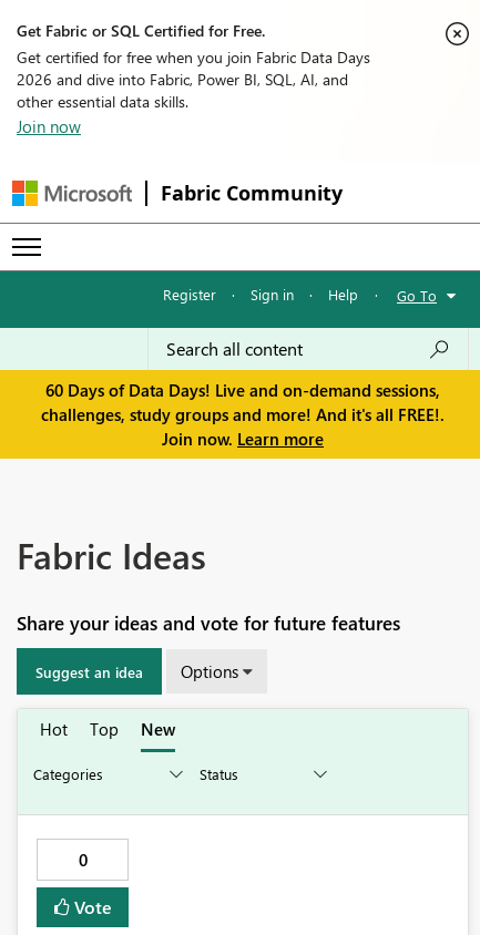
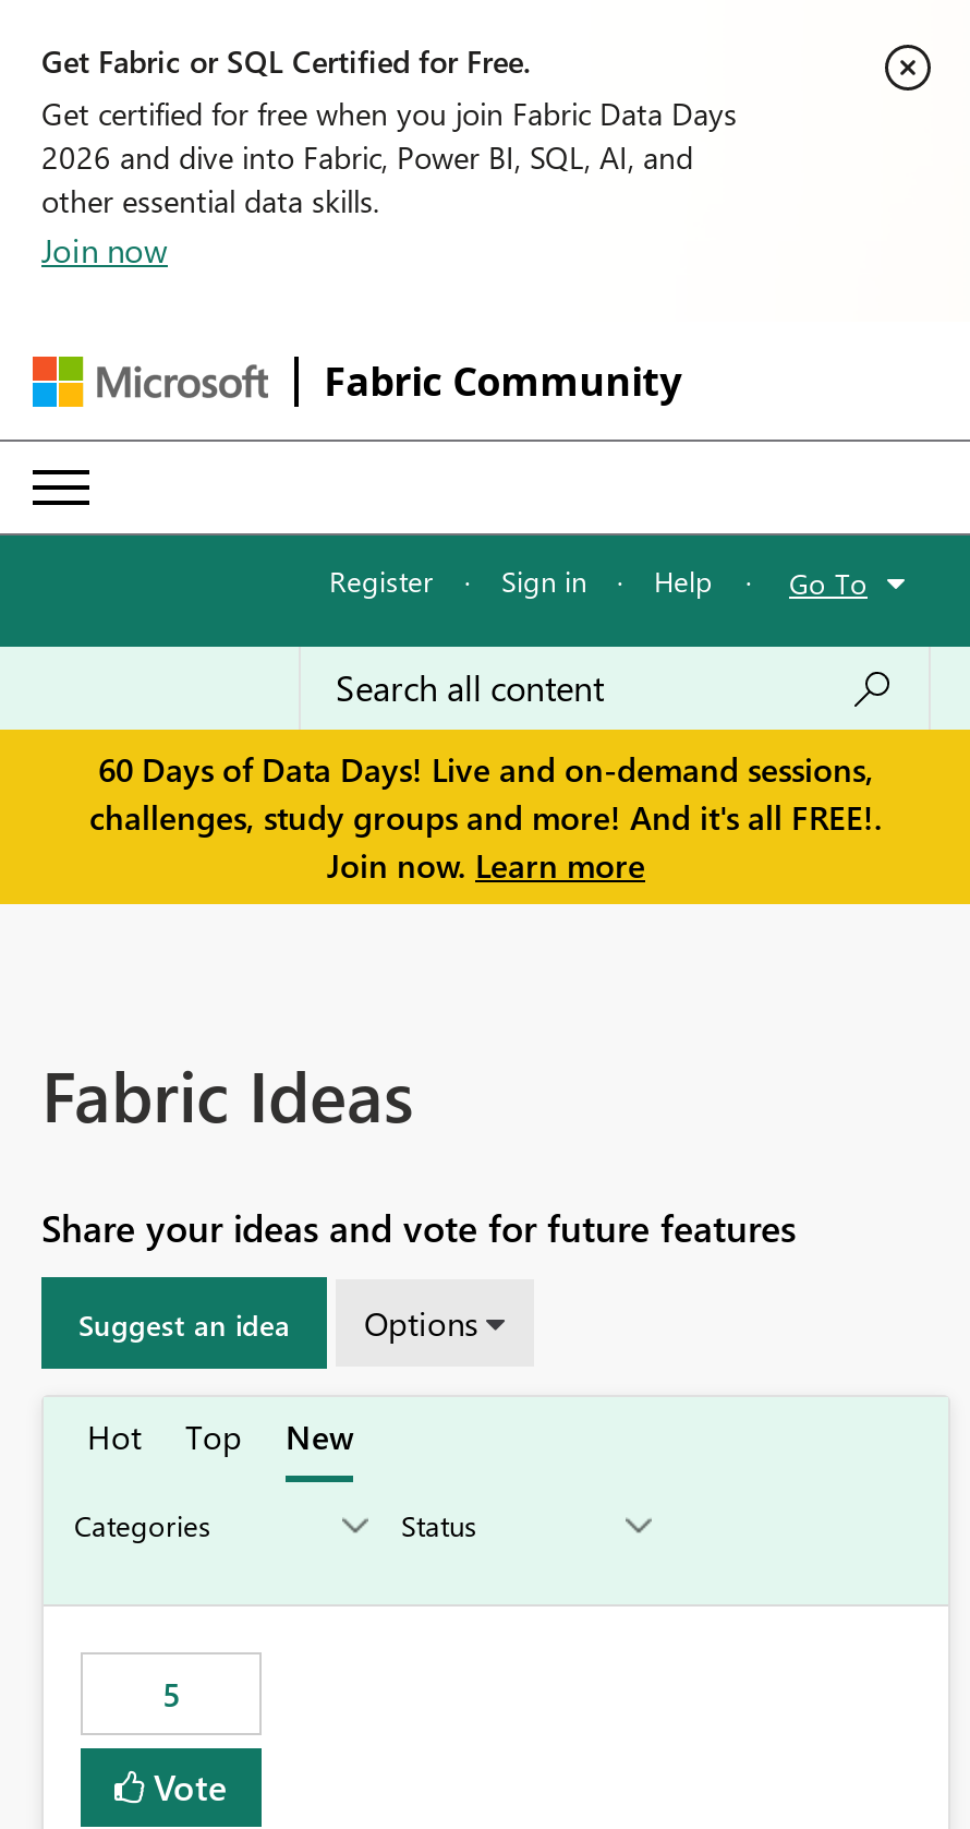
[78,849,87,871] 0 -> [162,1673,180,1716] 5

